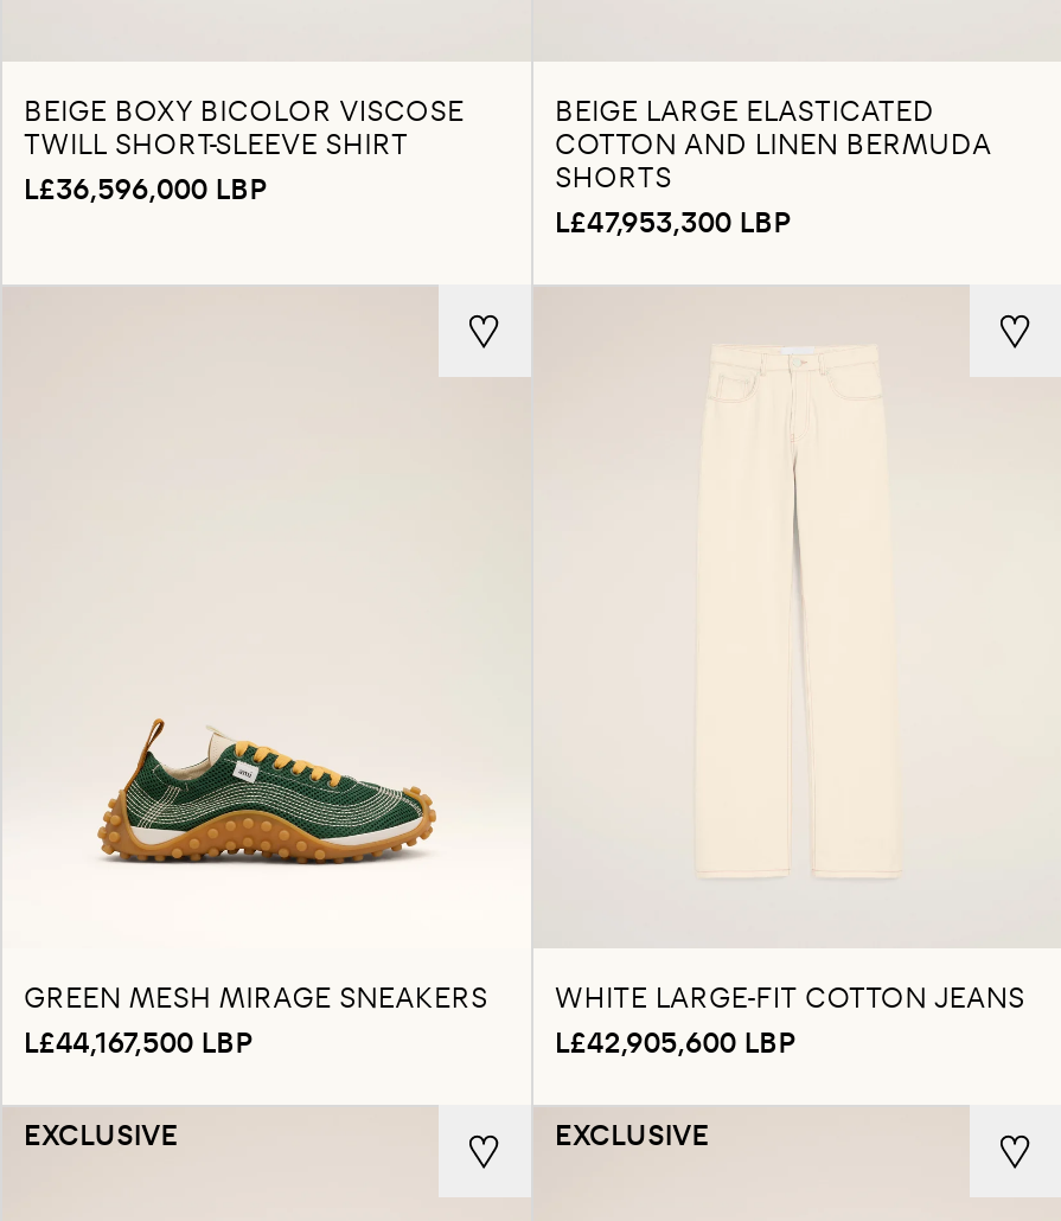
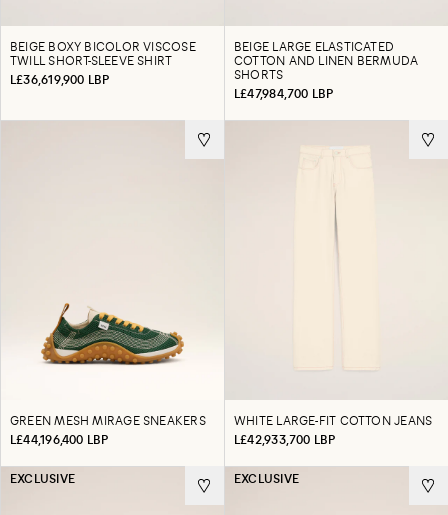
[24,168,267,206] L£36,596,000 LBP -> [10,71,109,87] L£36,619,900 LBP
[555,202,791,239] L£47,953,300 LBP -> [234,85,333,101] L£47,984,700 LBP
[24,1022,253,1060] L£44,167,500 LBP -> [10,431,108,447] L£44,196,400 LBP
[555,1022,795,1060] L£42,905,600 LBP -> [234,431,335,447] L£42,933,700 LBP

